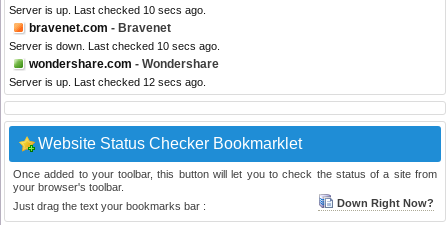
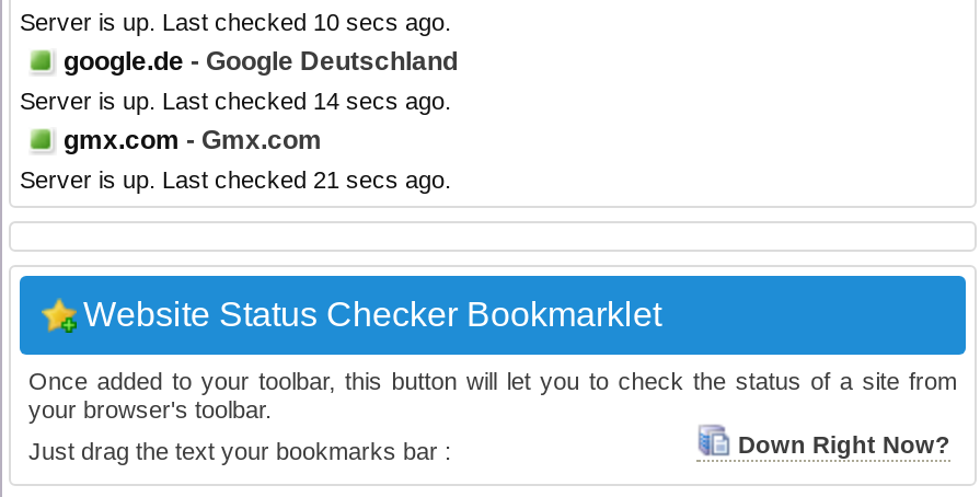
[9,21,220,88] bravenet.com - Bravenet | Server is down. Last checked 10 secs ago. | wondershare.com - Wondershare | Server is up. Last checked 12 secs ago. -> [20,46,458,193] google.de - Google Deutschland | Server is up. Last checked 14 secs ago. | gmx.com - Gmx.com | Server is up. Last checked 21 secs ago.

